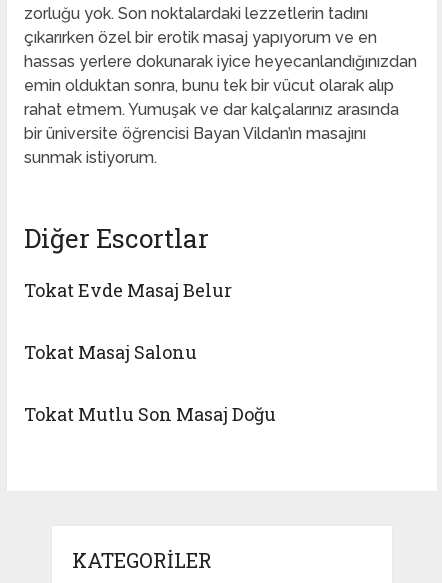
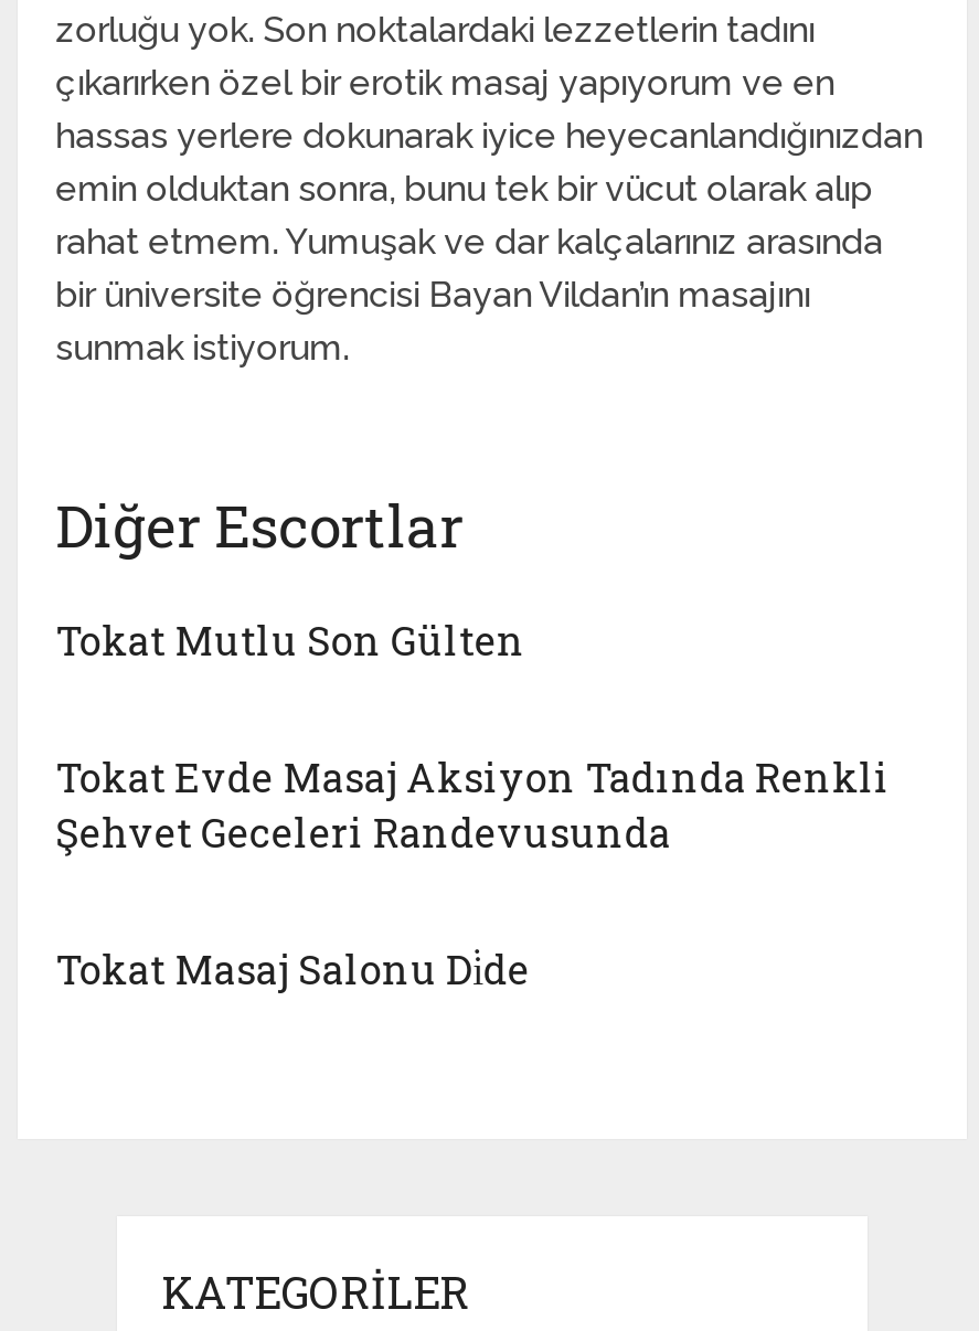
[24,278,232,302] Tokat Evde Masaj Belur -> [55,614,526,667] Tokat Mutlu Son Gülten
[24,340,197,364] Tokat Masaj Salonu -> [55,751,890,859] Tokat Evde Masaj Aksiyon Tadında Renkli | Şehvet Geceleri Randevusunda
[24,402,276,426] Tokat Mutlu Son Masaj Doğu -> [55,943,530,996] Tokat Masaj Salonu Di̇de

